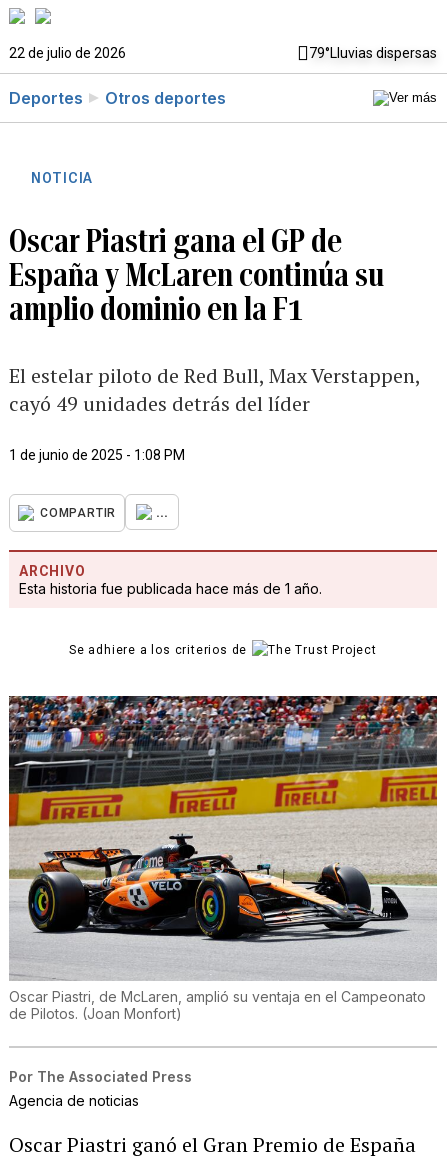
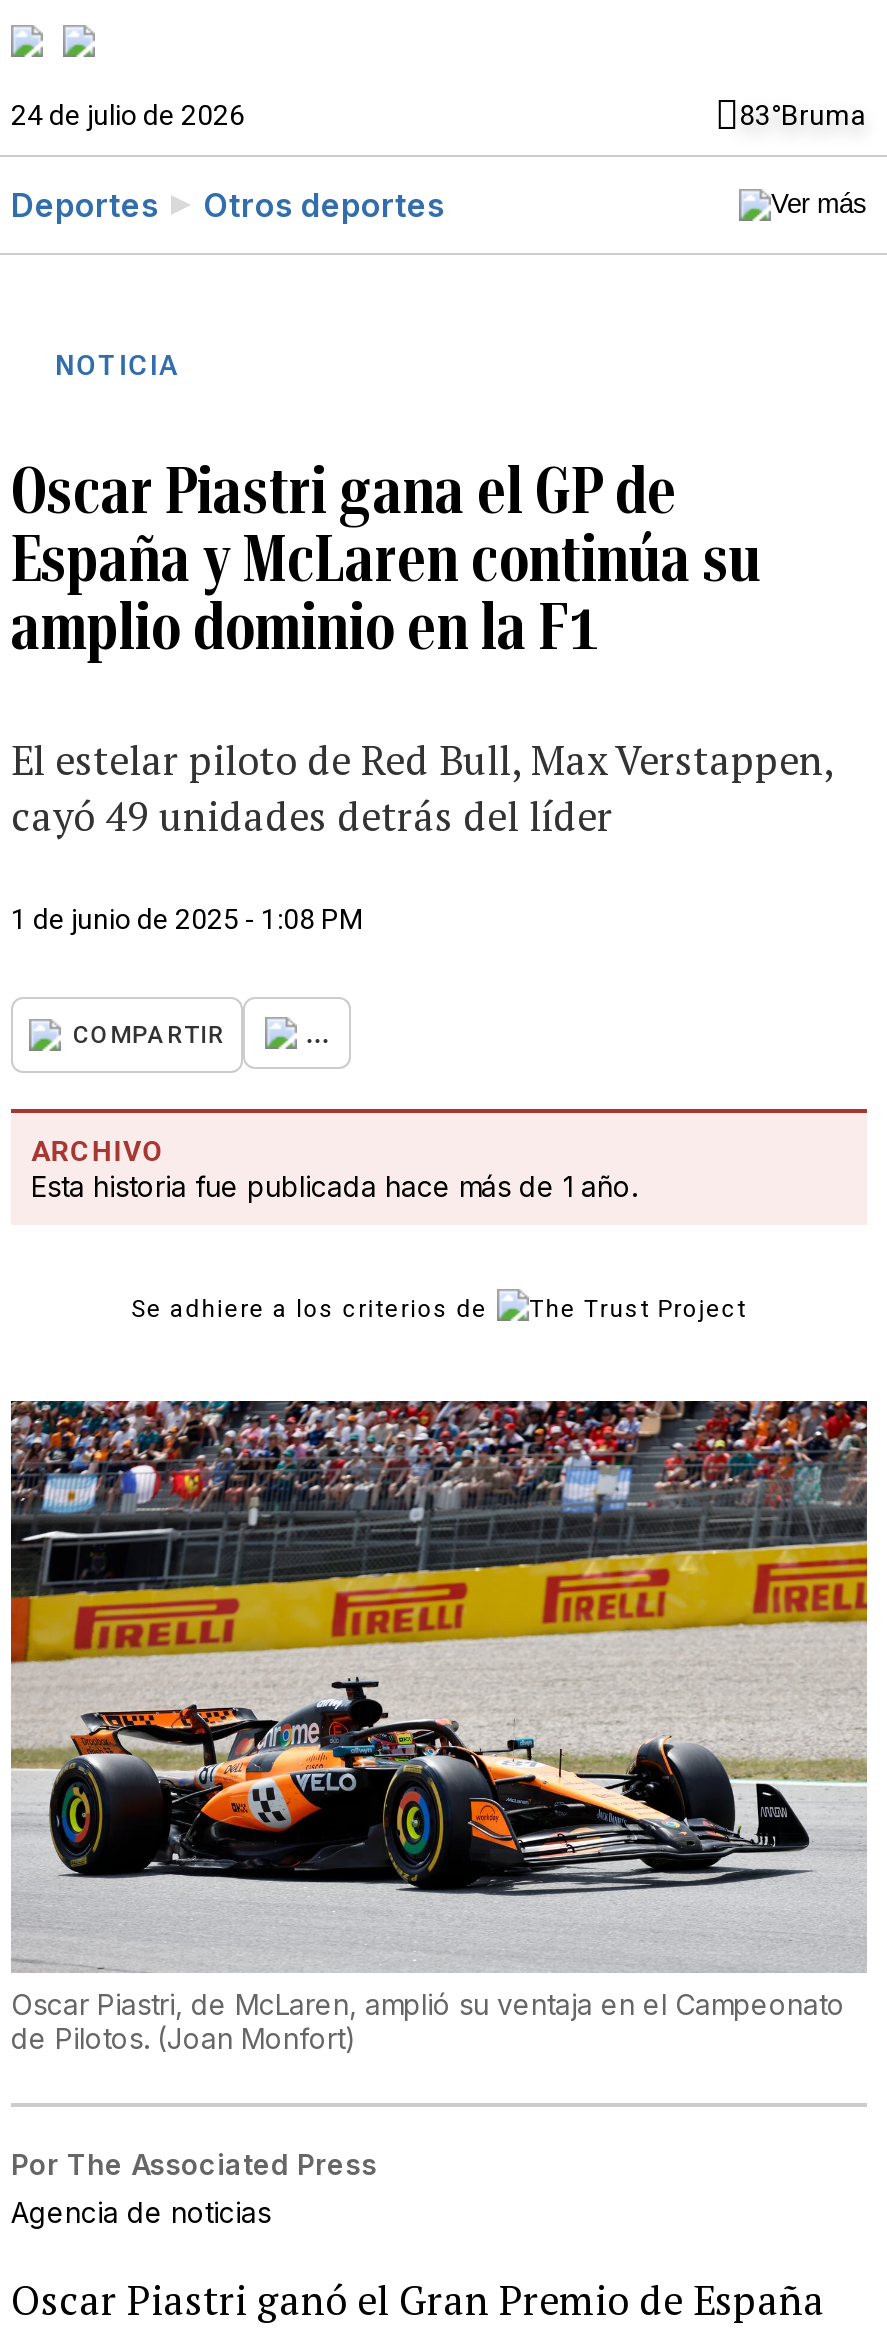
[9,45,437,61] 22 de julio de 2026 | 79°Lluvias dispersas -> [11,99,867,131] 24 de julio de 2026 | 83°Bruma

